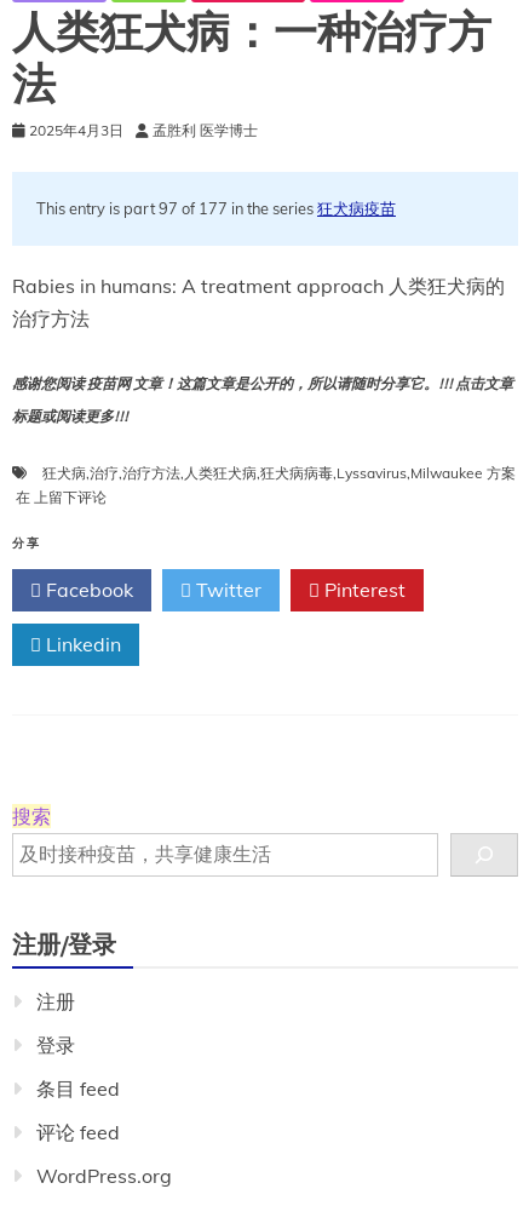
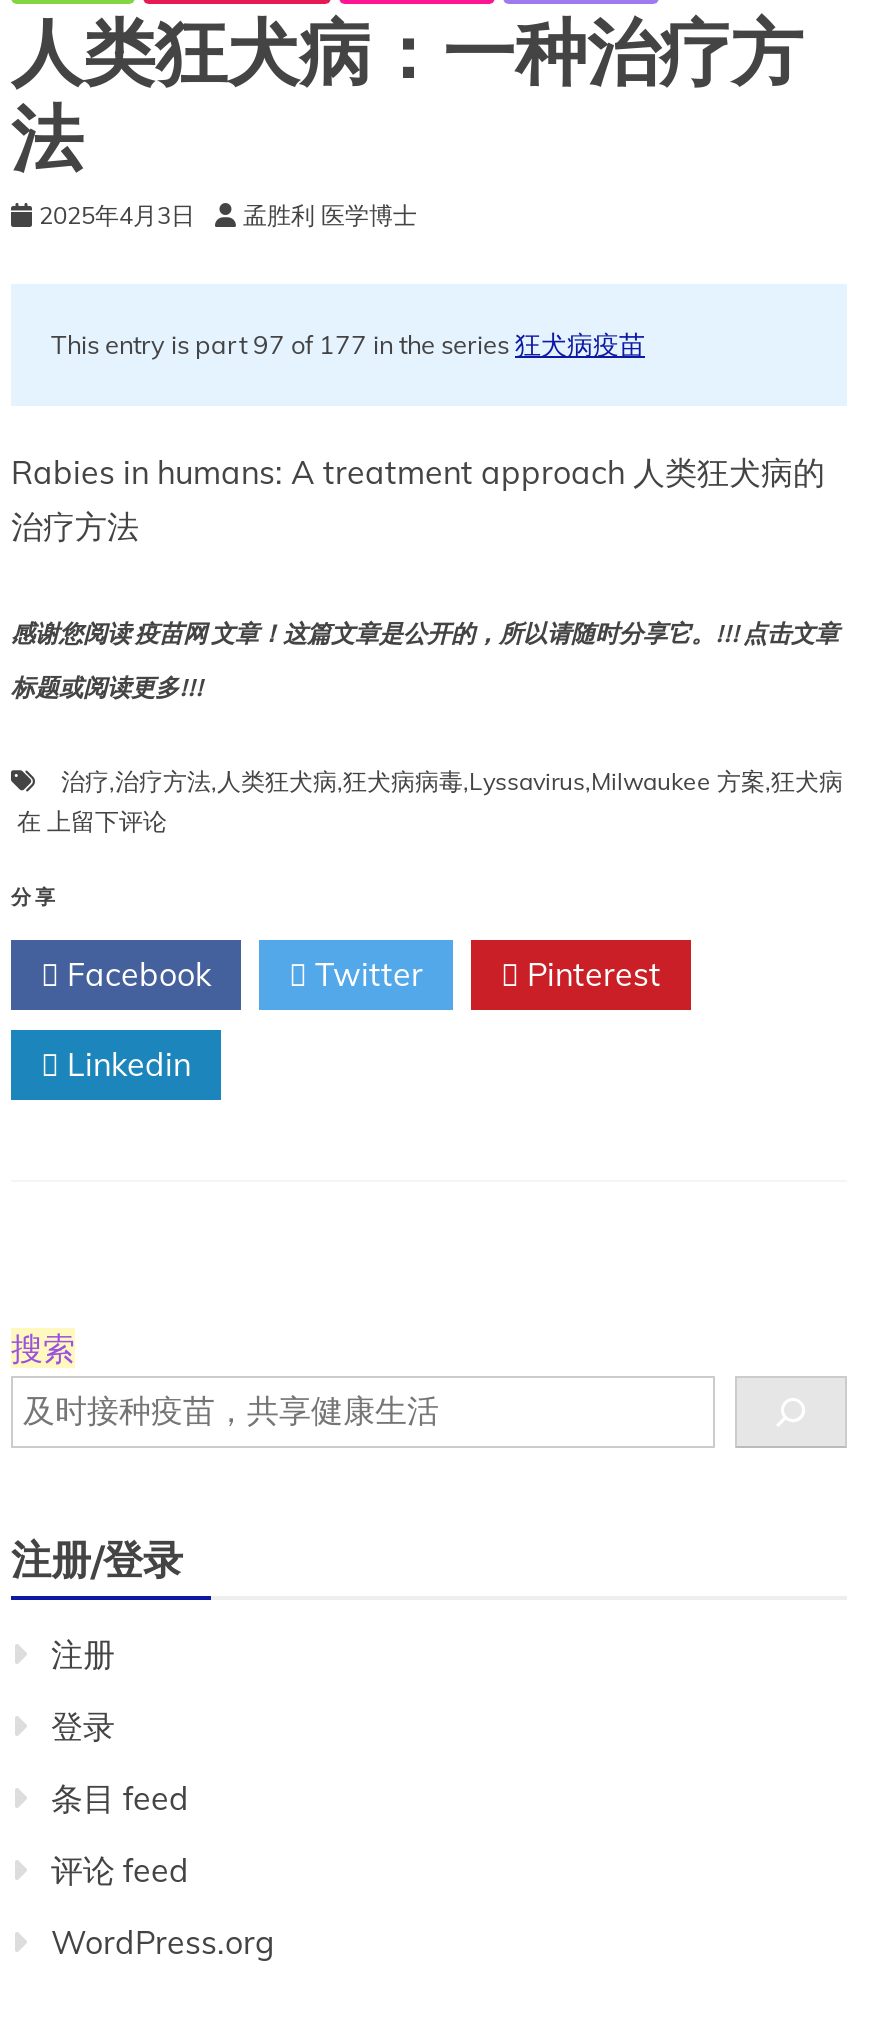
[42,464,516,482] 狂犬病,治疗,治疗方法,人类狂犬病,狂犬病病毒,Lyssavirus,Milwaukee 方案 -> [61,766,843,796] 治疗,治疗方法,人类狂犬病,狂犬病病毒,Lyssavirus,Milwaukee 方案,狂犬病

